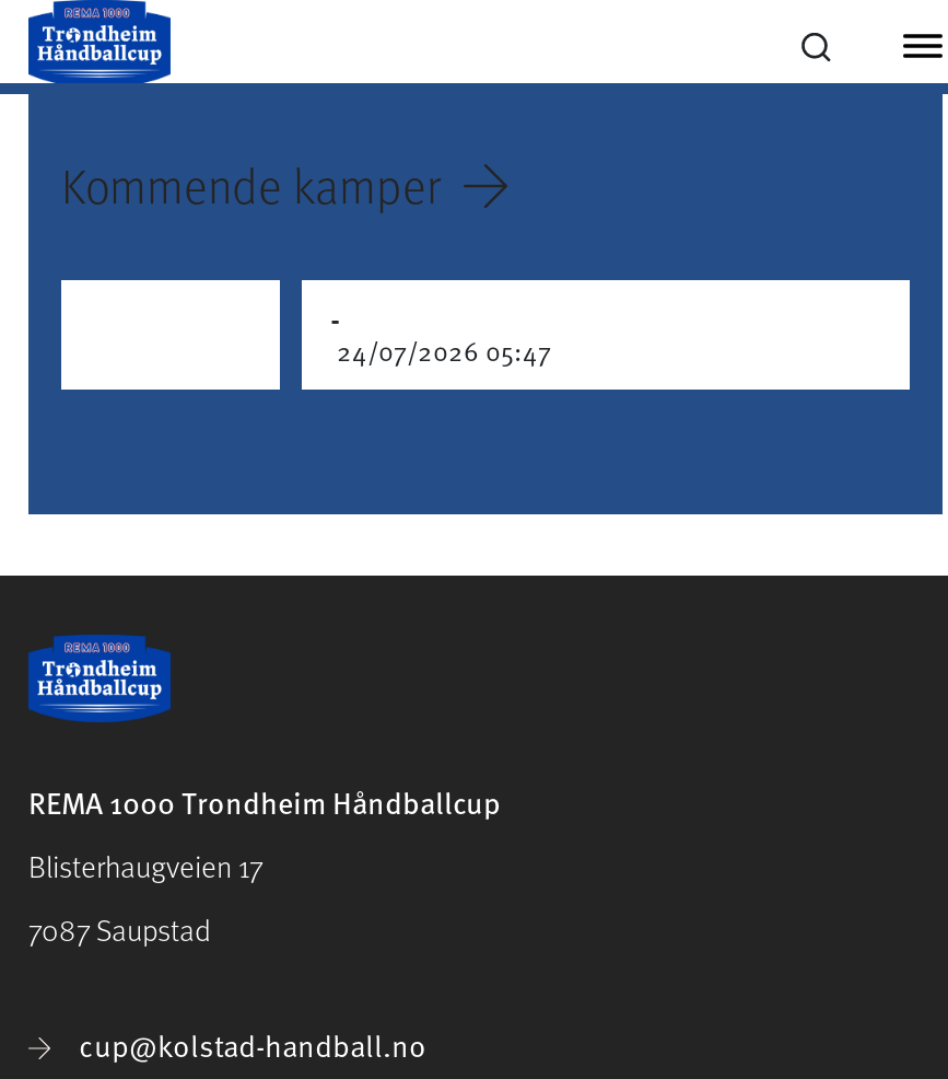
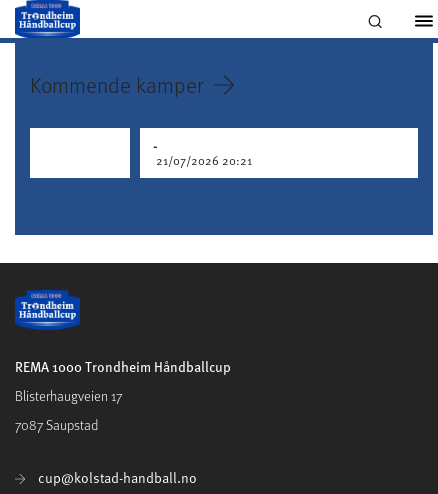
[330,332,551,367] 24/07/2026 05:47 -> [153,151,252,167] 21/07/2026 20:21

